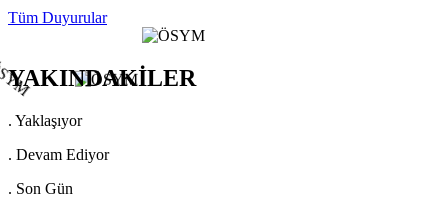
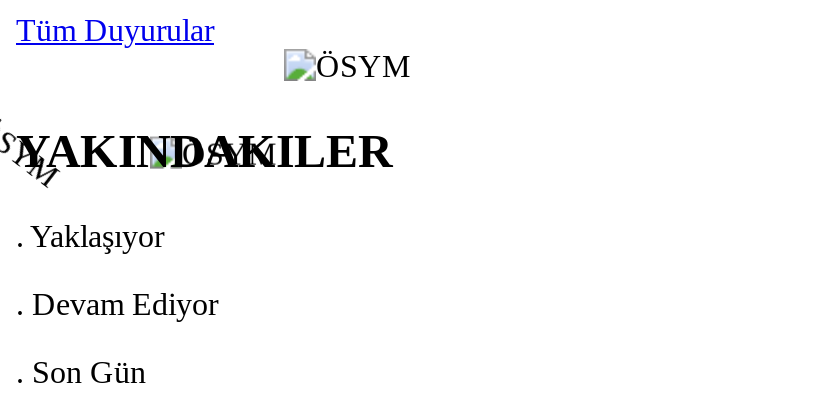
[8,65,196,91] YAKINDAKİLER -> [16,124,392,176] YAKINDAKILER

